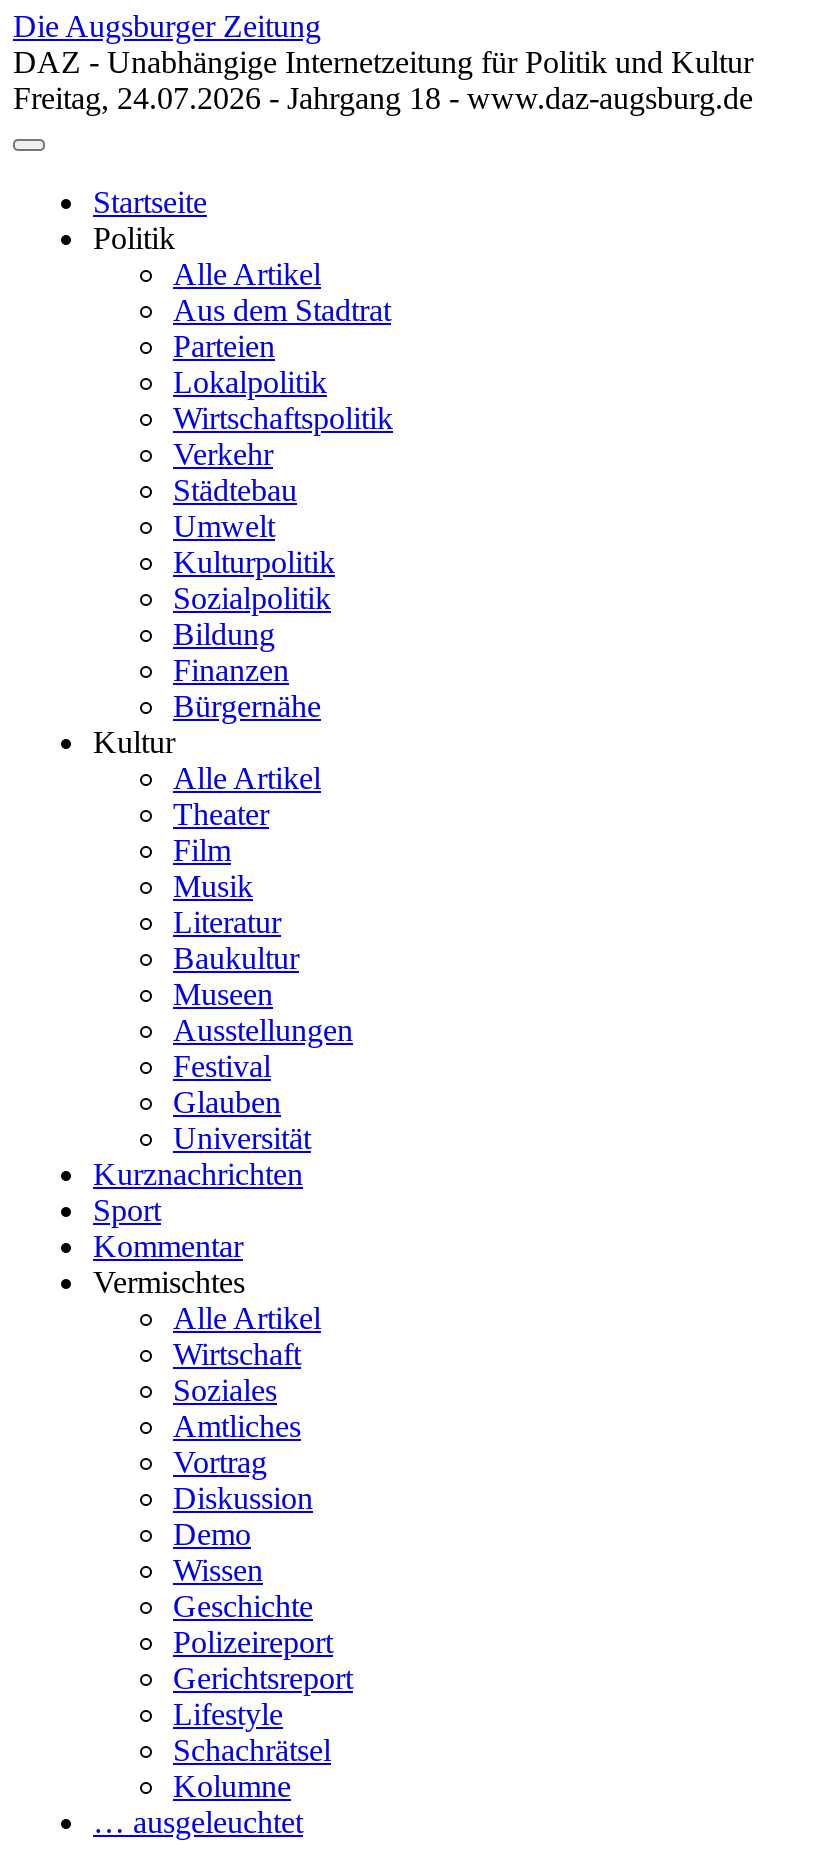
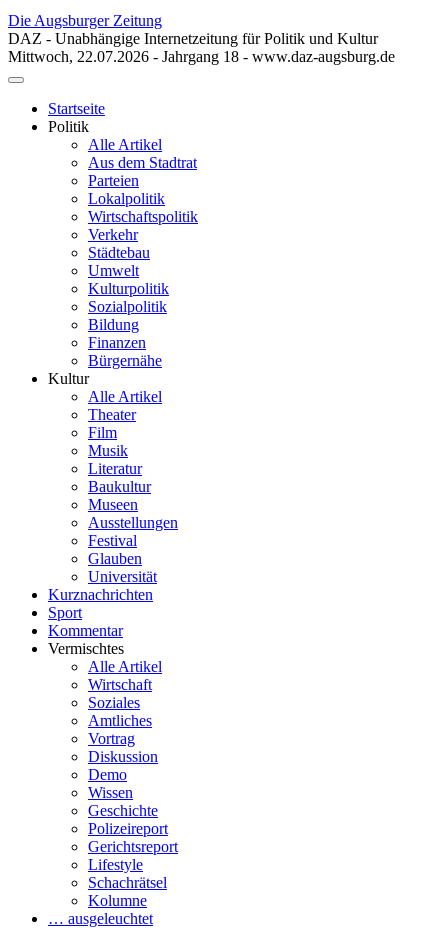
[13,81,753,115] Freitag, 24.07.2026 - Jahrgang 18 - www.daz-augsburg.de -> [8,48,395,65] Mittwoch, 22.07.2026 - Jahrgang 18 - www.daz-augsburg.de

